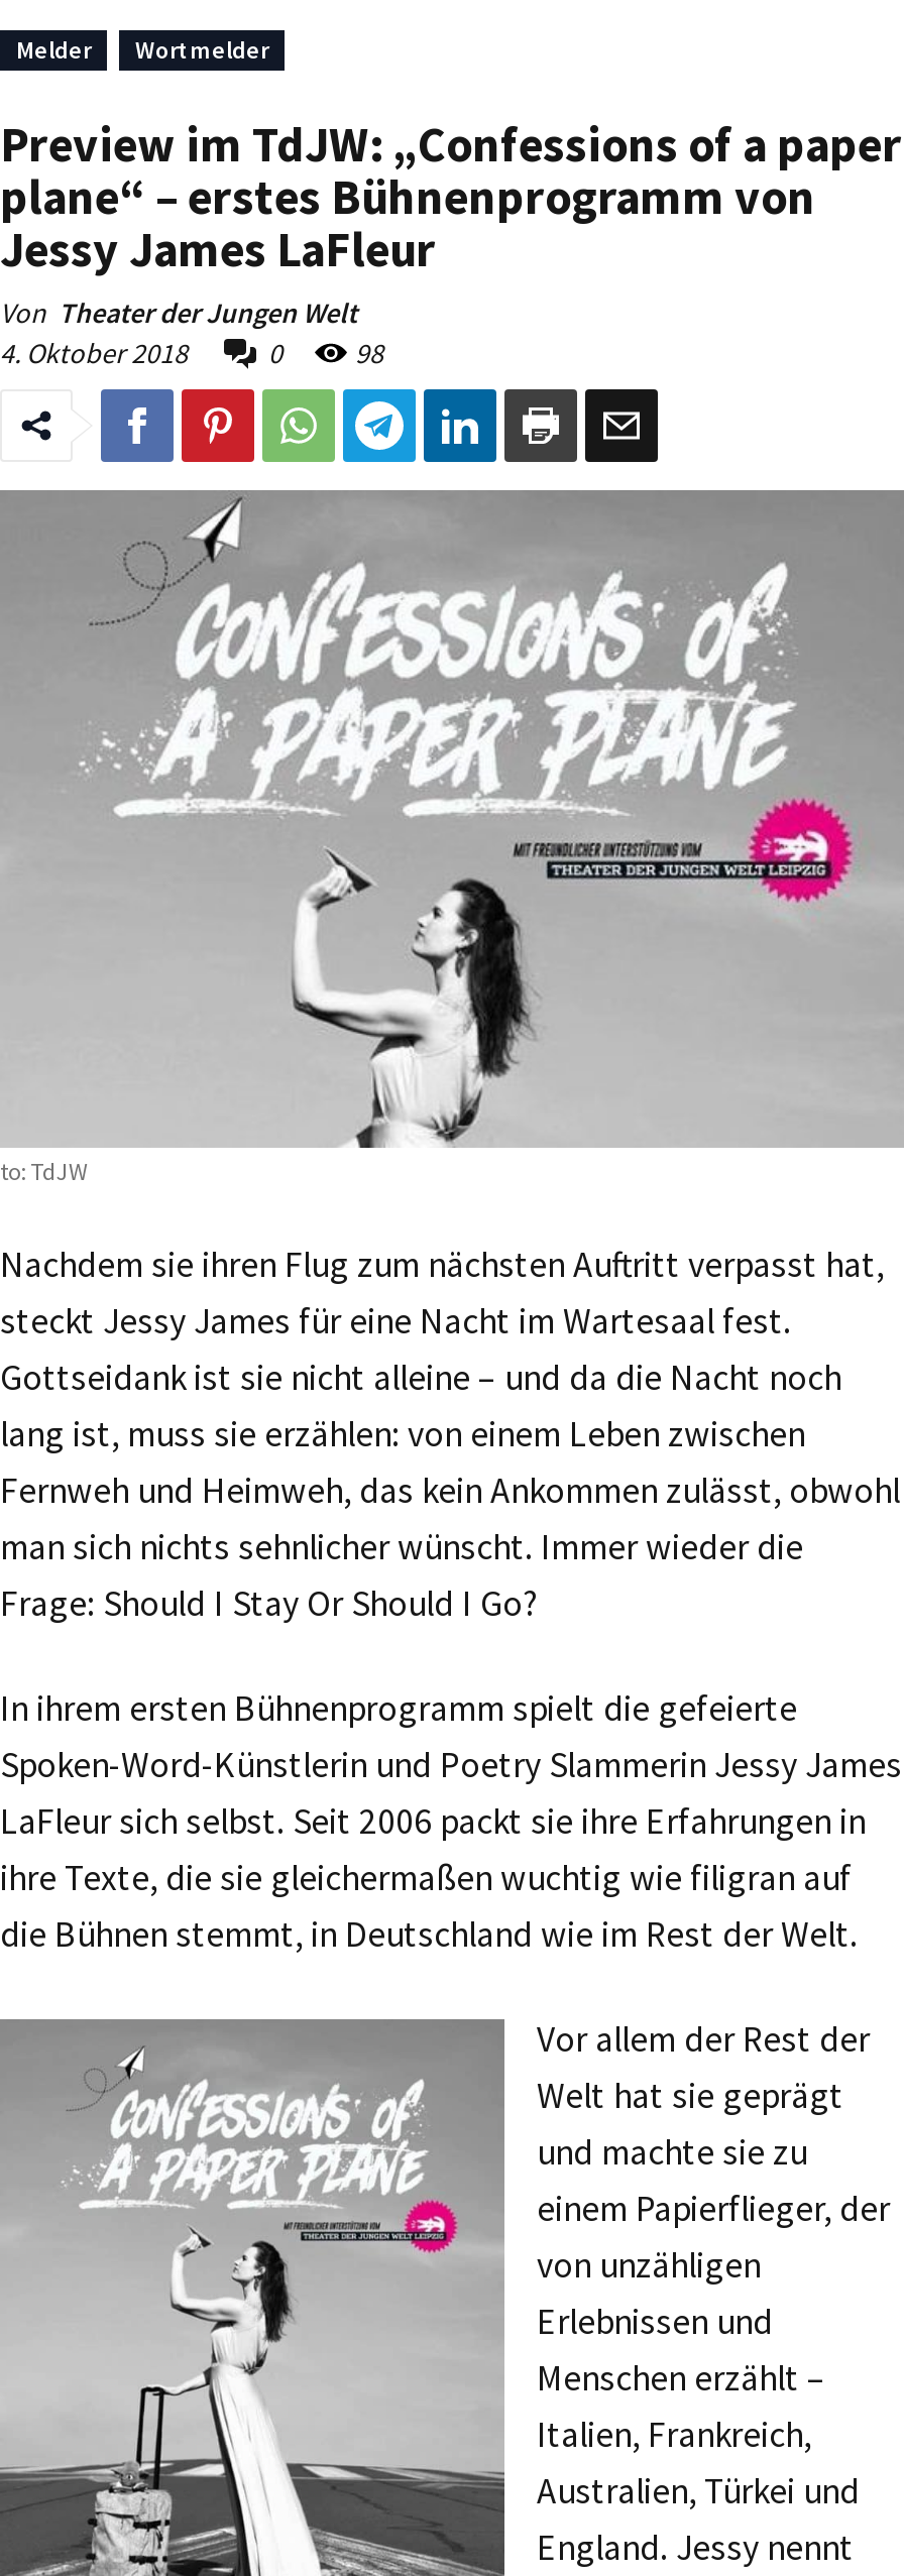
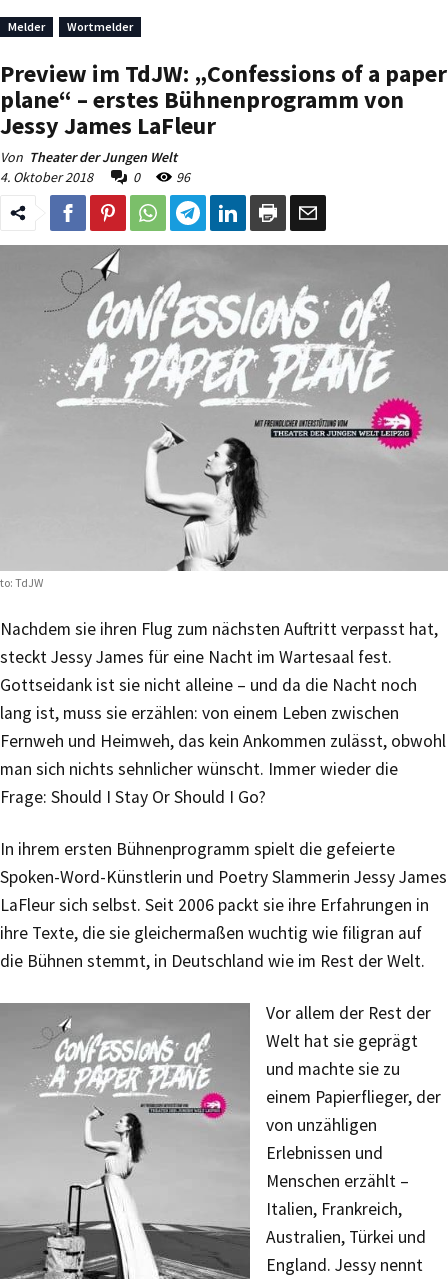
[268,335,383,371] 0 98 -> [133,168,190,186] 0 96

